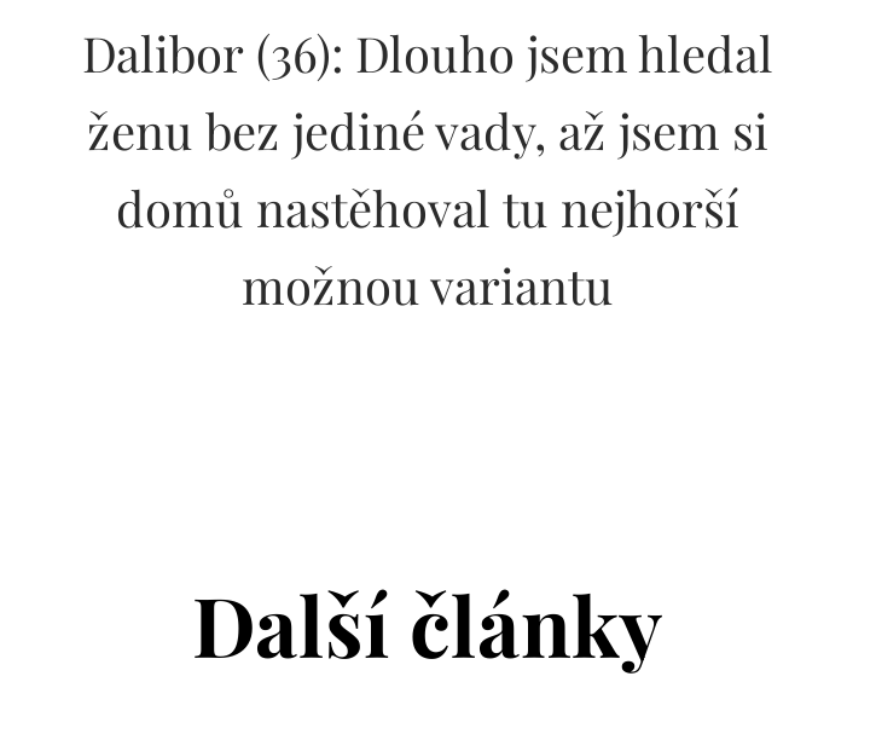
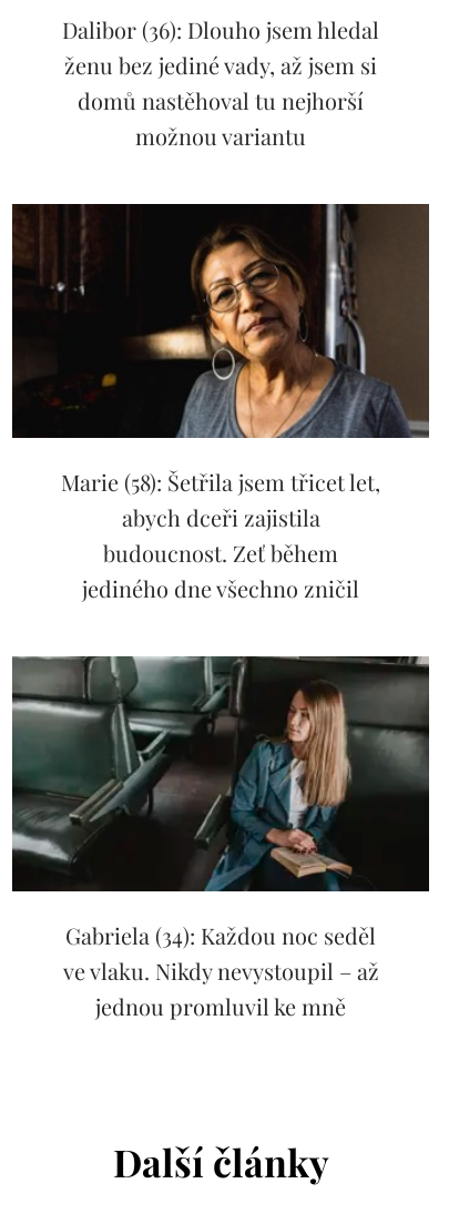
none -> [11,203,430,604] [image] | Marie (58): Šetřila jsem třicet let, | abych dceři zajistila | budoucnost. Zeť během | jediného dne všechno zničil
none -> [11,655,430,1021] [image] | Gabriela (34): Každou noc seděl | ve vlaku. Nikdy nevystoupil – až | jednou promluvil ke mně

